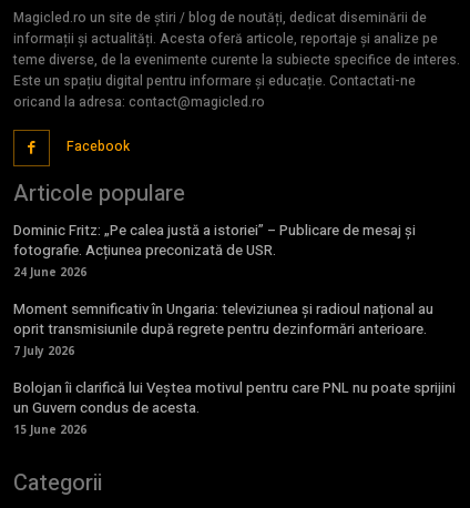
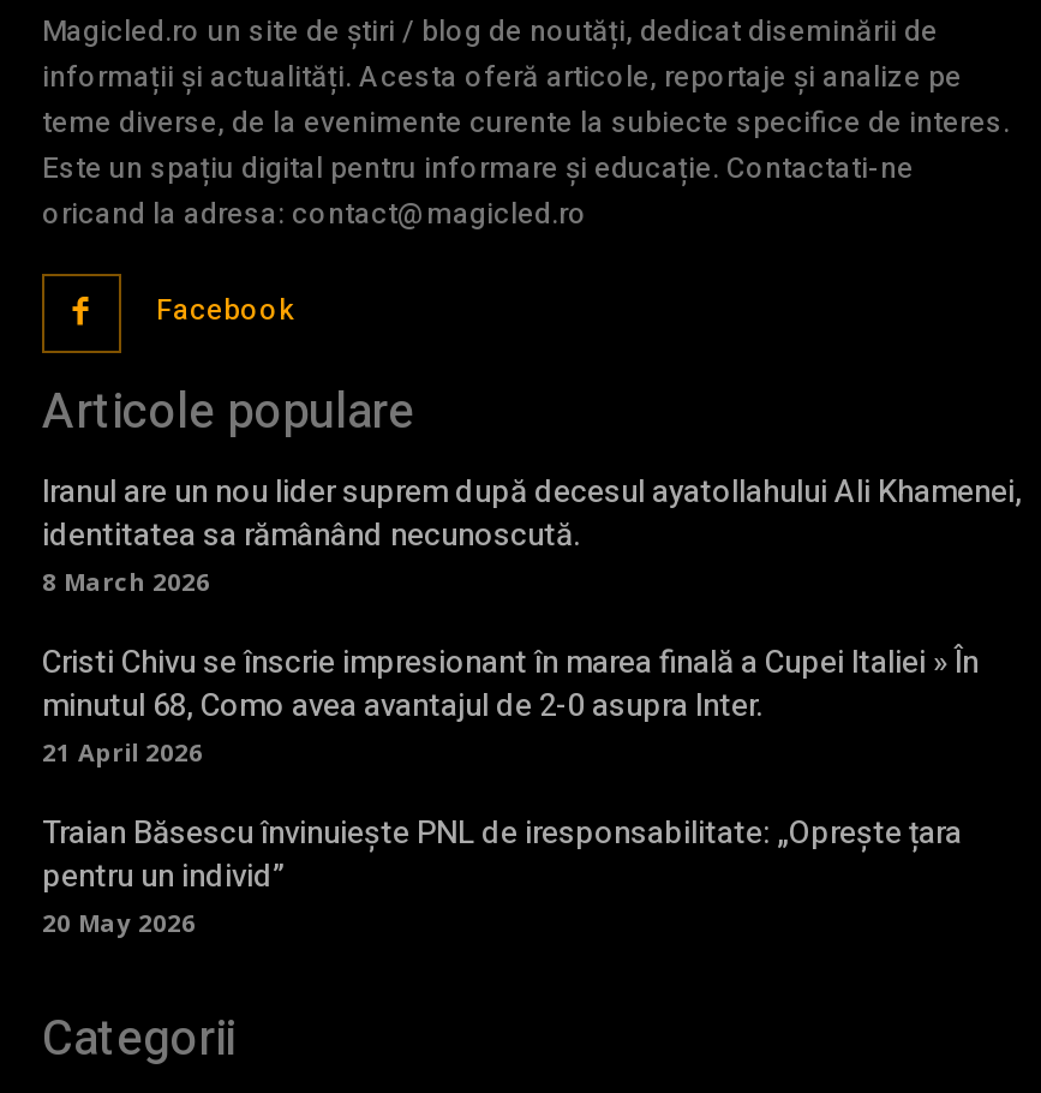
[13,219,416,279] Dominic Fritz: „Pe calea justă a istoriei” – Publicare de mesaj și | fotografie. Acțiunea preconizată de USR. | 24 June 2026 -> [42,468,1022,597] Iranul are un nou lider suprem după decesul ayatollahului Ali Khamenei, | identitatea sa rămânând necunoscută. | 8 March 2026
[13,298,433,358] Moment semnificativ în Ungaria: televiziunea și radioul național au | oprit transmisiunile după regrete pentru dezinformări anterioare. | 7 July 2026 -> [42,638,979,768] Cristi Chivu se înscrie impresionant în marea finală a Cupei Italiei » În | minutul 68, Como avea avantajul de 2-0 asupra Inter. | 21 April 2026
[13,377,456,437] Bolojan îi clarifică lui Veștea motivul pentru care PNL nu poate sprijini | un Guvern condus de acesta. | 15 June 2026 -> [42,809,962,939] Traian Băsescu învinuiește PNL de iresponsabilitate: „Oprește țara | pentru un individ” | 20 May 2026

